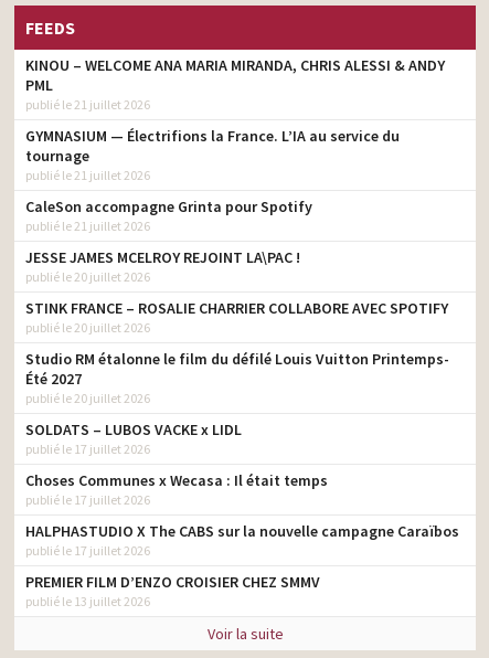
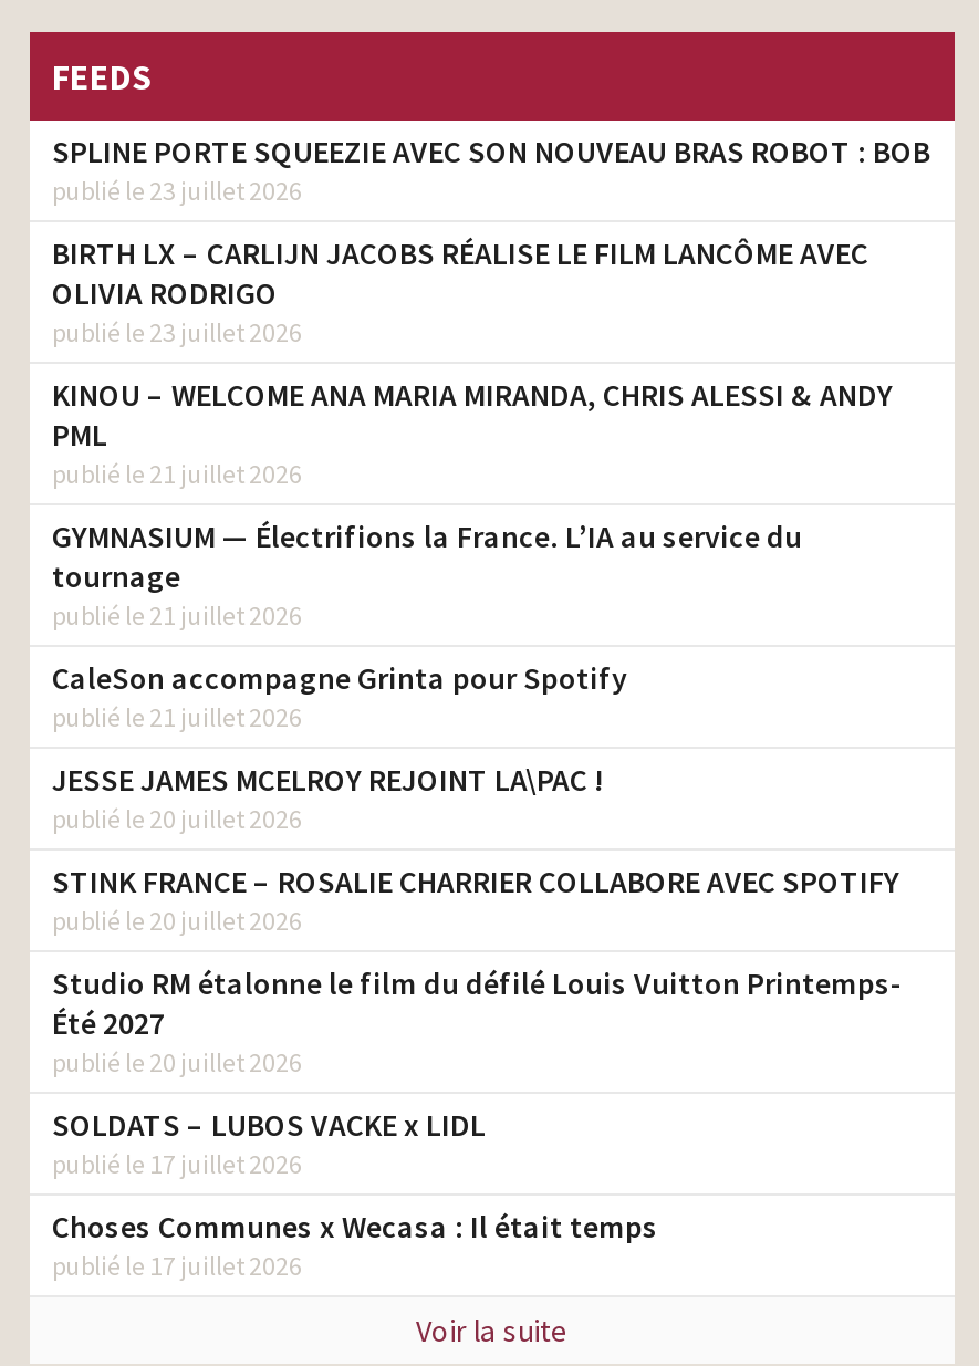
none -> [52,133,930,349] SPLINE PORTE SQUEEZIE AVEC SON NOUVEAU BRAS ROBOT : BOB | publié le 23 juillet 2026 | BIRTH LX – CARLIJN JACOBS RÉALISE LE FILM LANCÔME AVEC | OLIVIA RODRIGO | publié le 23 juillet 2026
moved [25,55,449,508] -> [52,376,902,1283]: KINOU – WELCOME ANA MARIA MIRANDA, CHRIS ALESSI & ANDY | PML | publié le 21 juillet 2026 | ... | Choses Communes x Wecasa : Il était temps | publié le 17 juillet 2026
[25,521,459,609] HALPHASTUDIO X The CABS sur la nouvelle campagne Caraïbos | publié le 17 juillet 2026 | PREMIER FILM D’ENZO CROISIER CHEZ SMMV | publié le 13 juillet 2026 -> none

